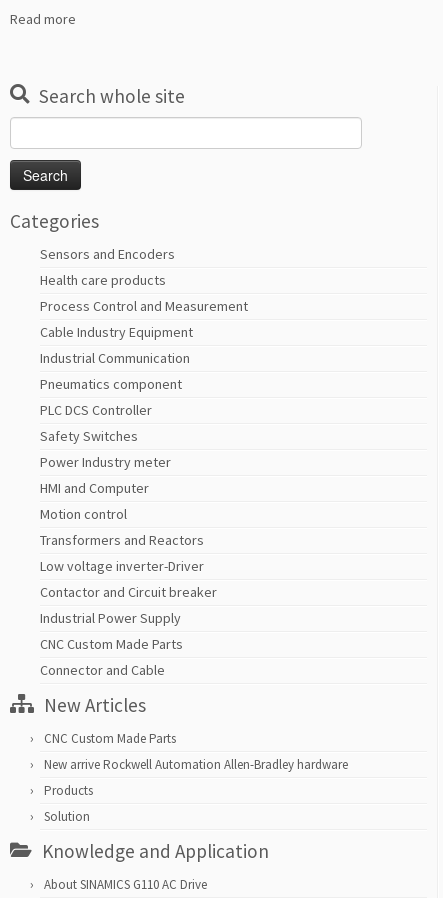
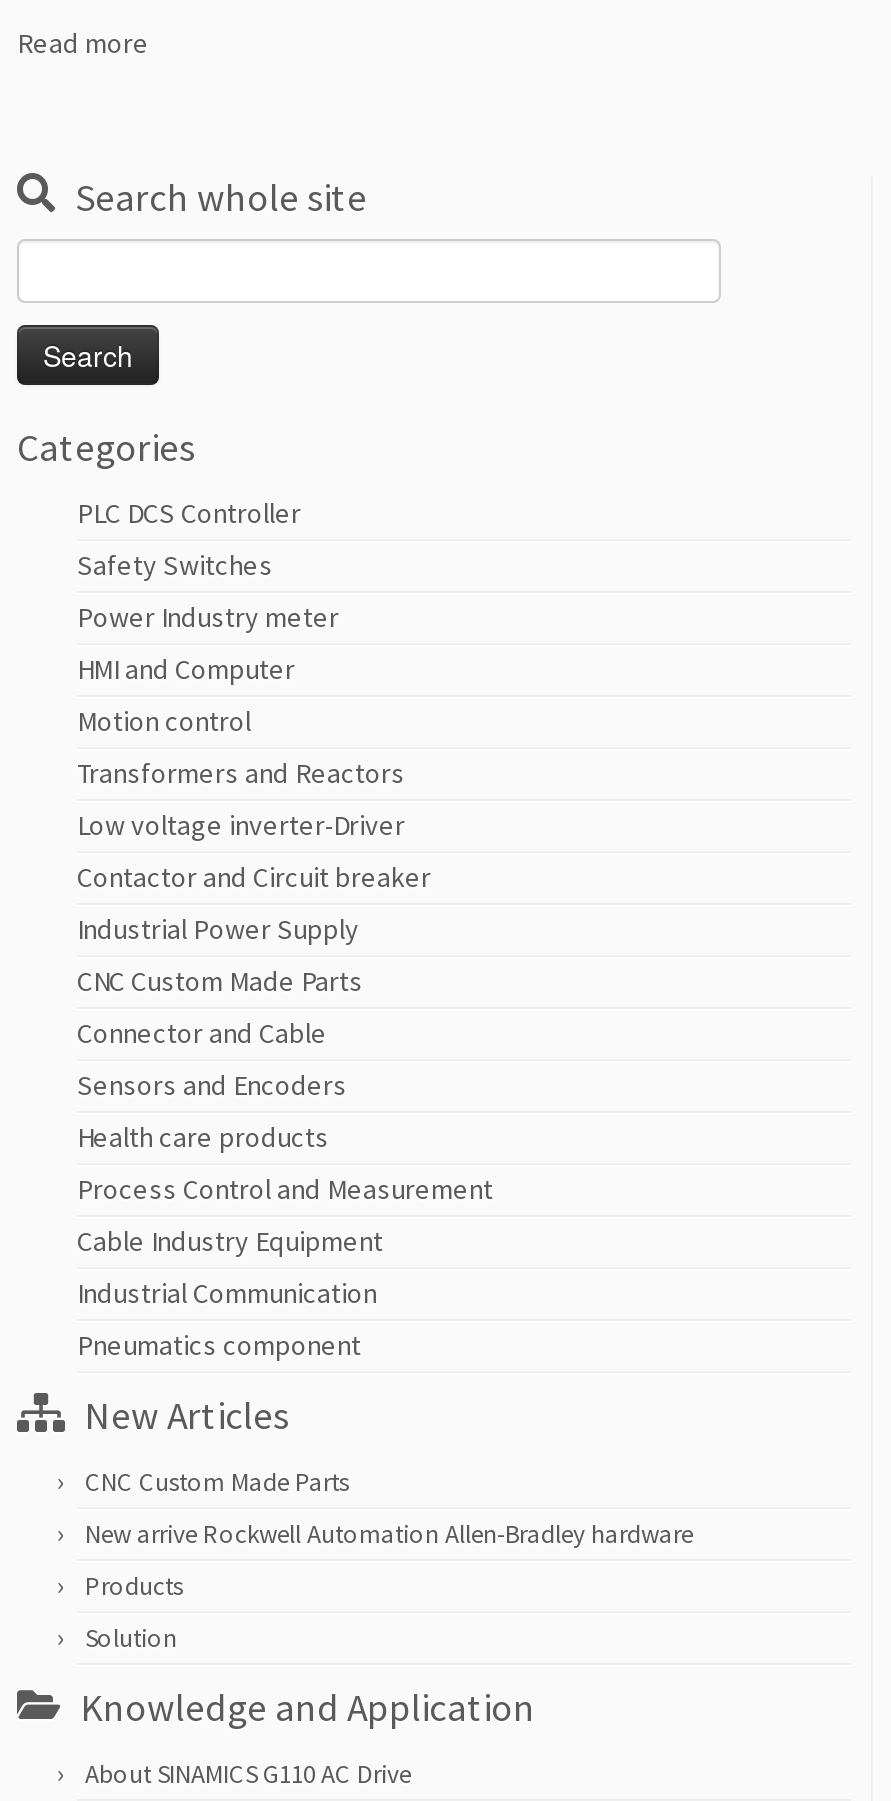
moved [40,245,248,393] -> [77,1067,493,1363]: Sensors and Encoders | Health care products | Process Control and Measurement | Cable Industry Equipment | Industrial Communication | Pneumatics component
moved [40,401,217,679] -> [77,495,431,1051]: PLC DCS Controller | Safety Switches | Power Industry meter | ... | CNC Custom Made Parts | Connector and Cable

